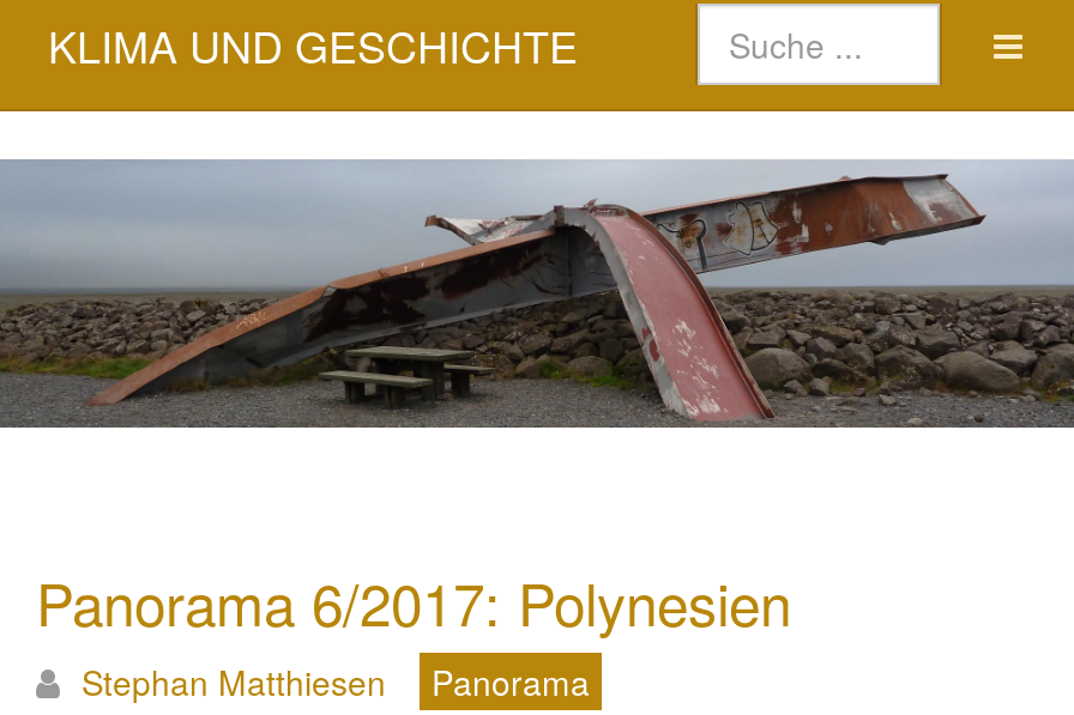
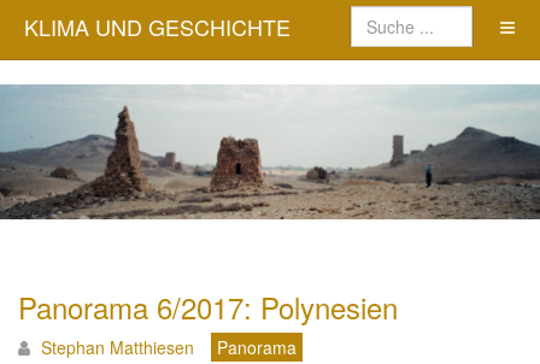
[7,162,1067,428] [image] -> [4,87,536,219] [image]

